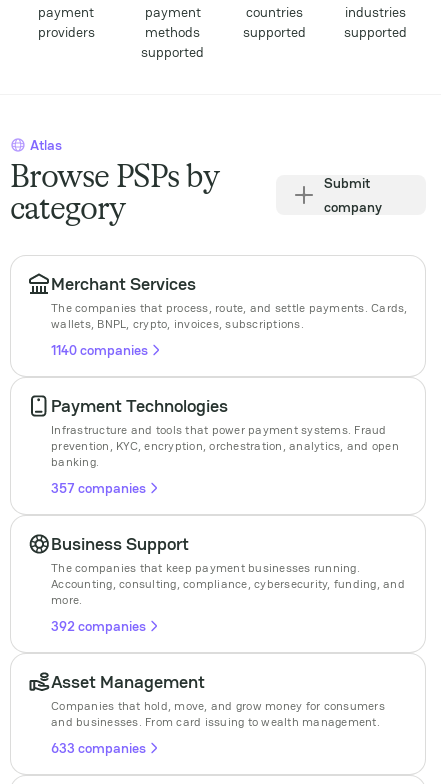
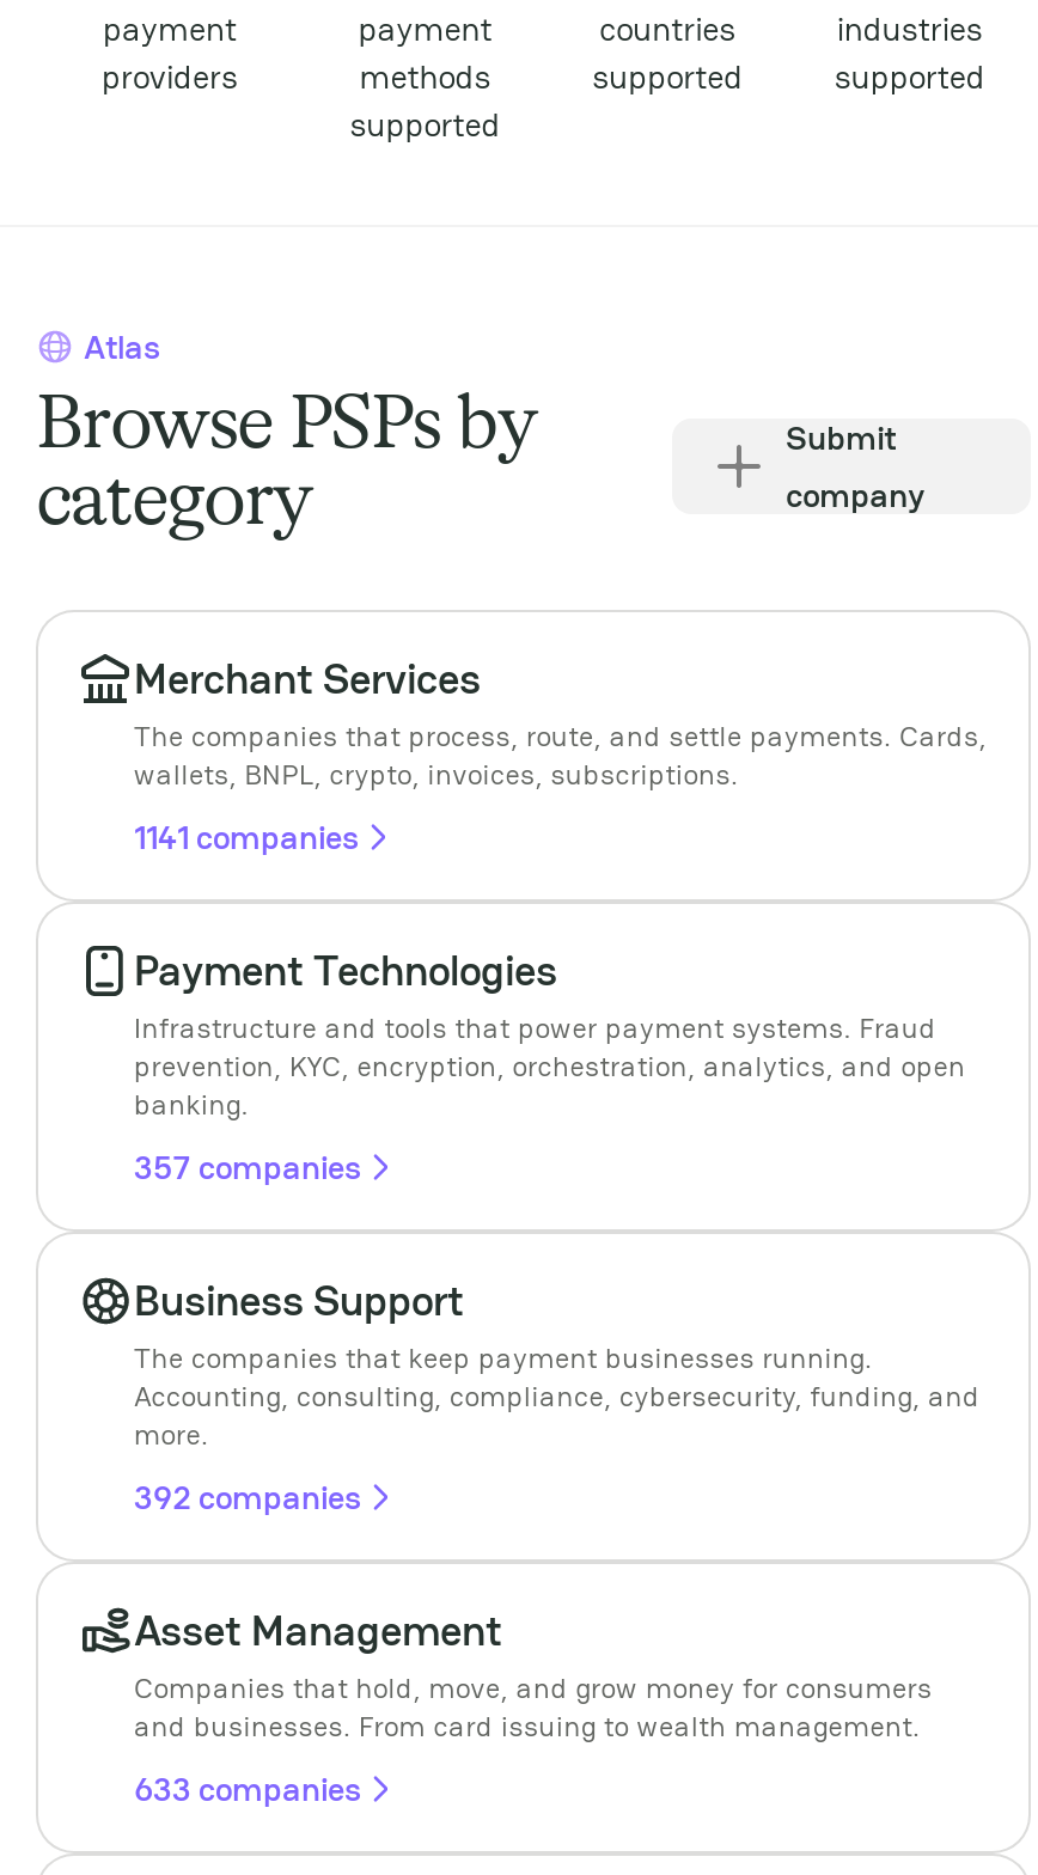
[51,341,148,359] 1140 companies -> [134,816,359,859] 1141 companies

